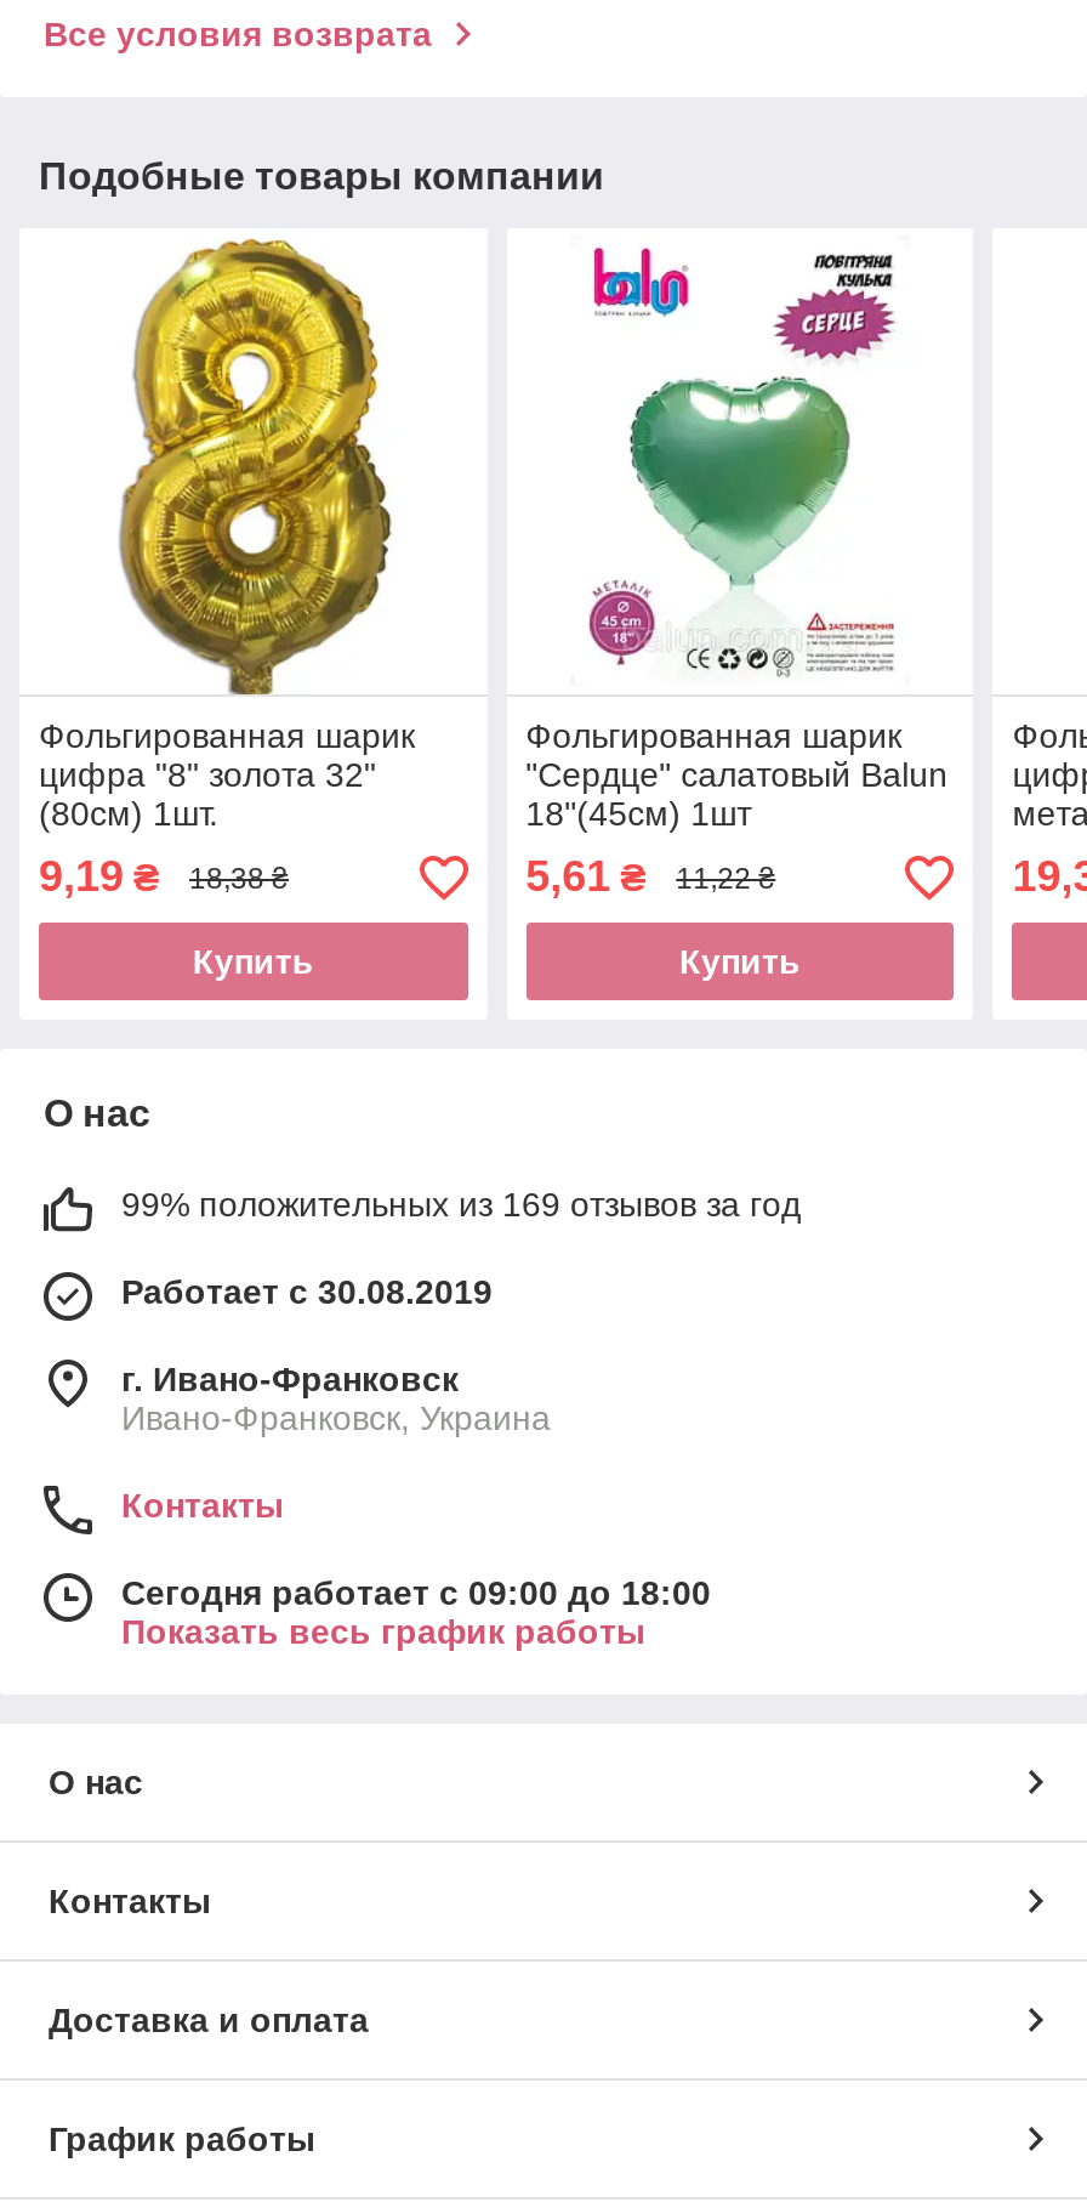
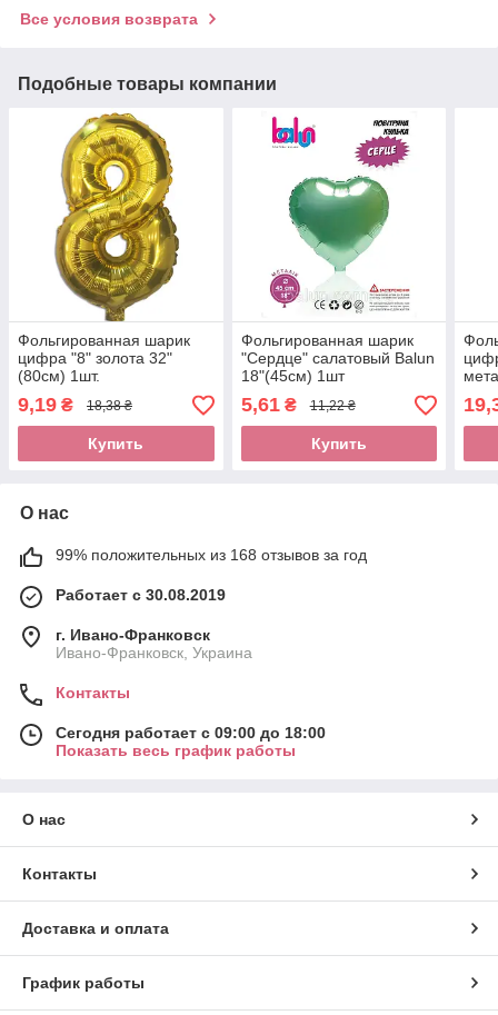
[121,1186,801,1225] 99% положительных из 169 отзывов за год -> [56,546,367,564] 99% положительных из 168 отзывов за год

